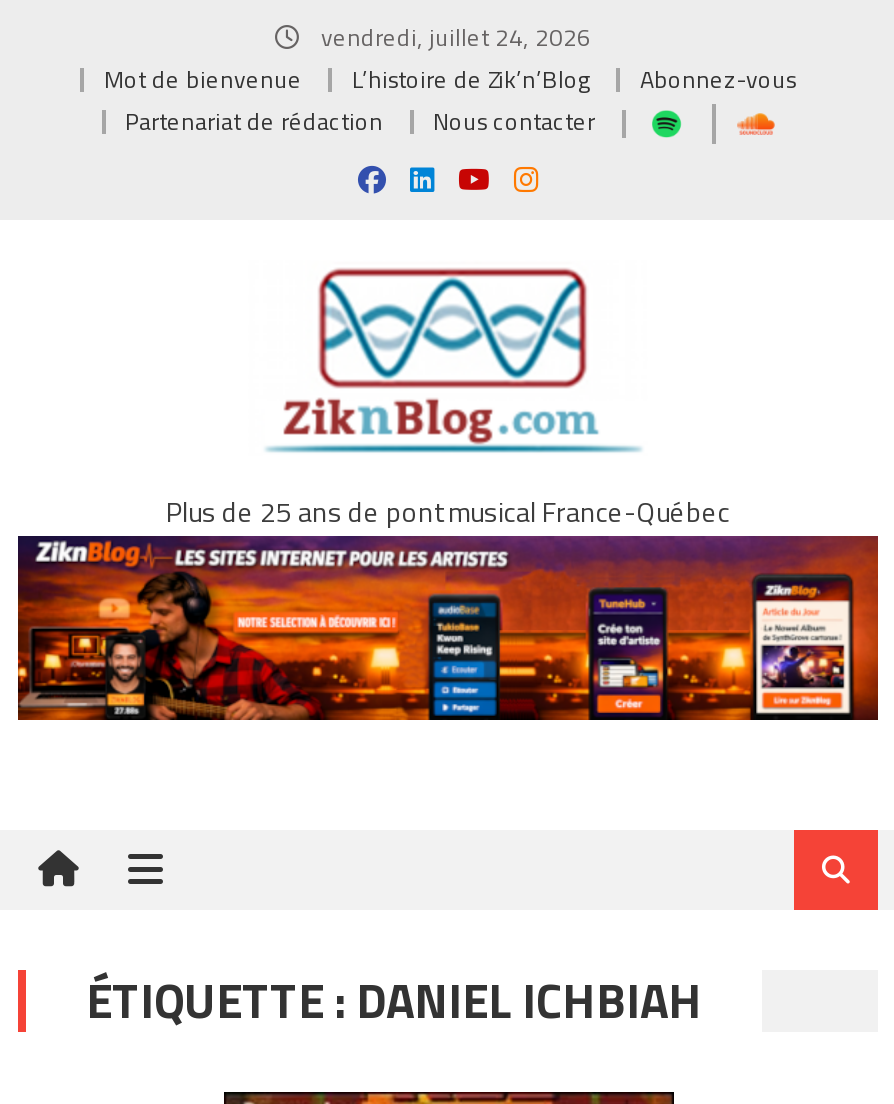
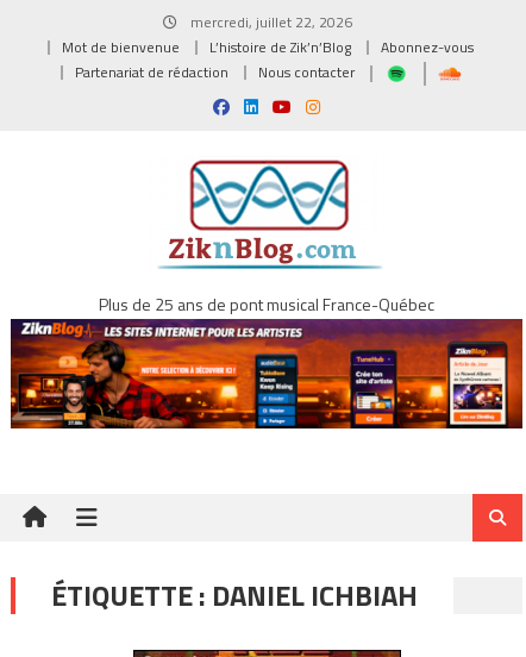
[315,18,591,56] vendredi, juillet 24, 2026 -> [187,11,352,33] mercredi, juillet 22, 2026

